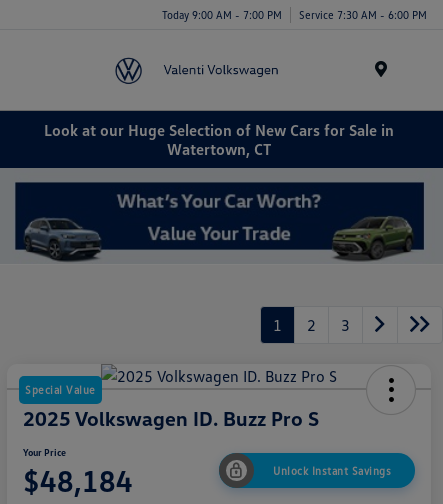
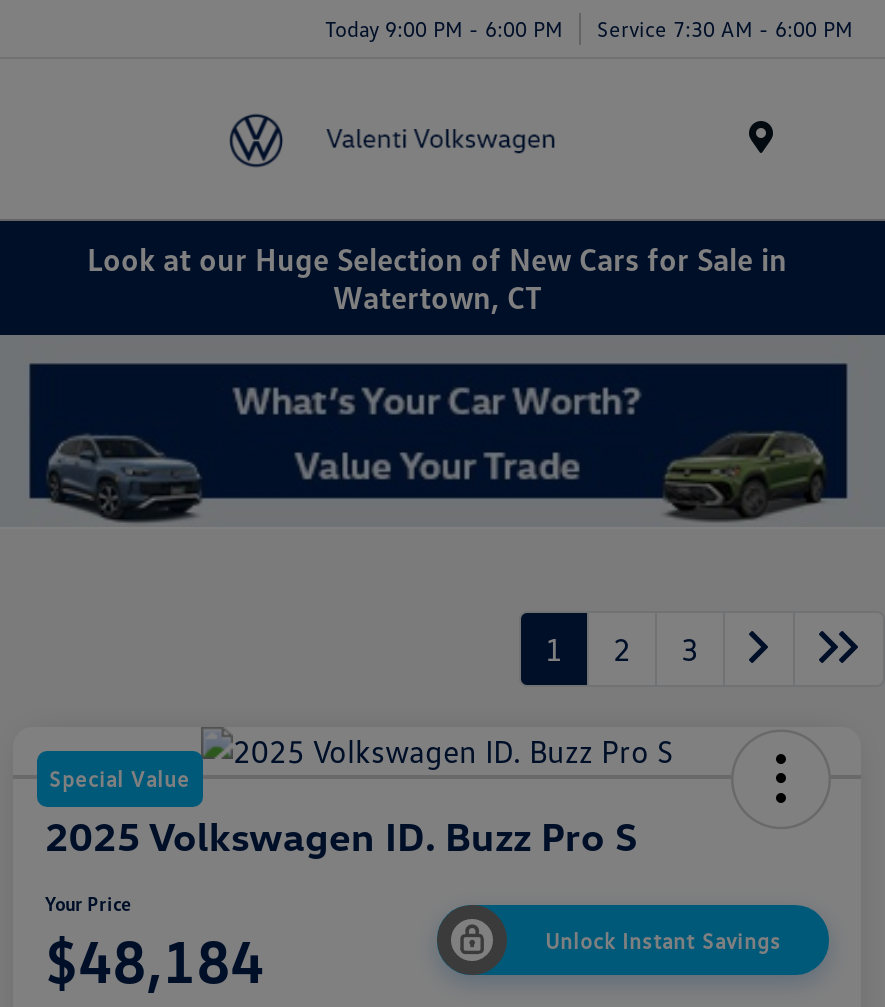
[162,7,427,20] Today 9:00 AM - 7:00 PM Service 7:30 AM - 6:00 PM -> [325,14,853,40] Today 9:00 PM - 6:00 PM Service 7:30 AM - 6:00 PM

